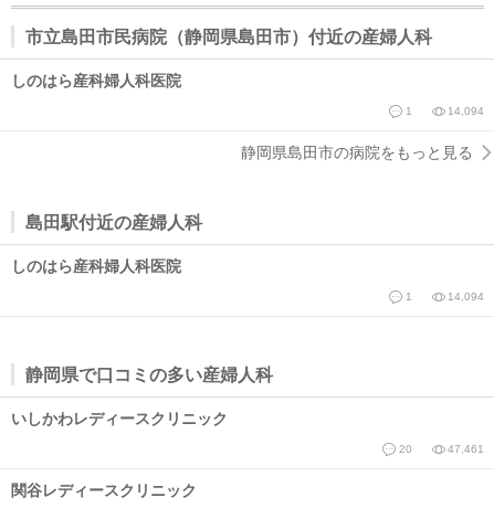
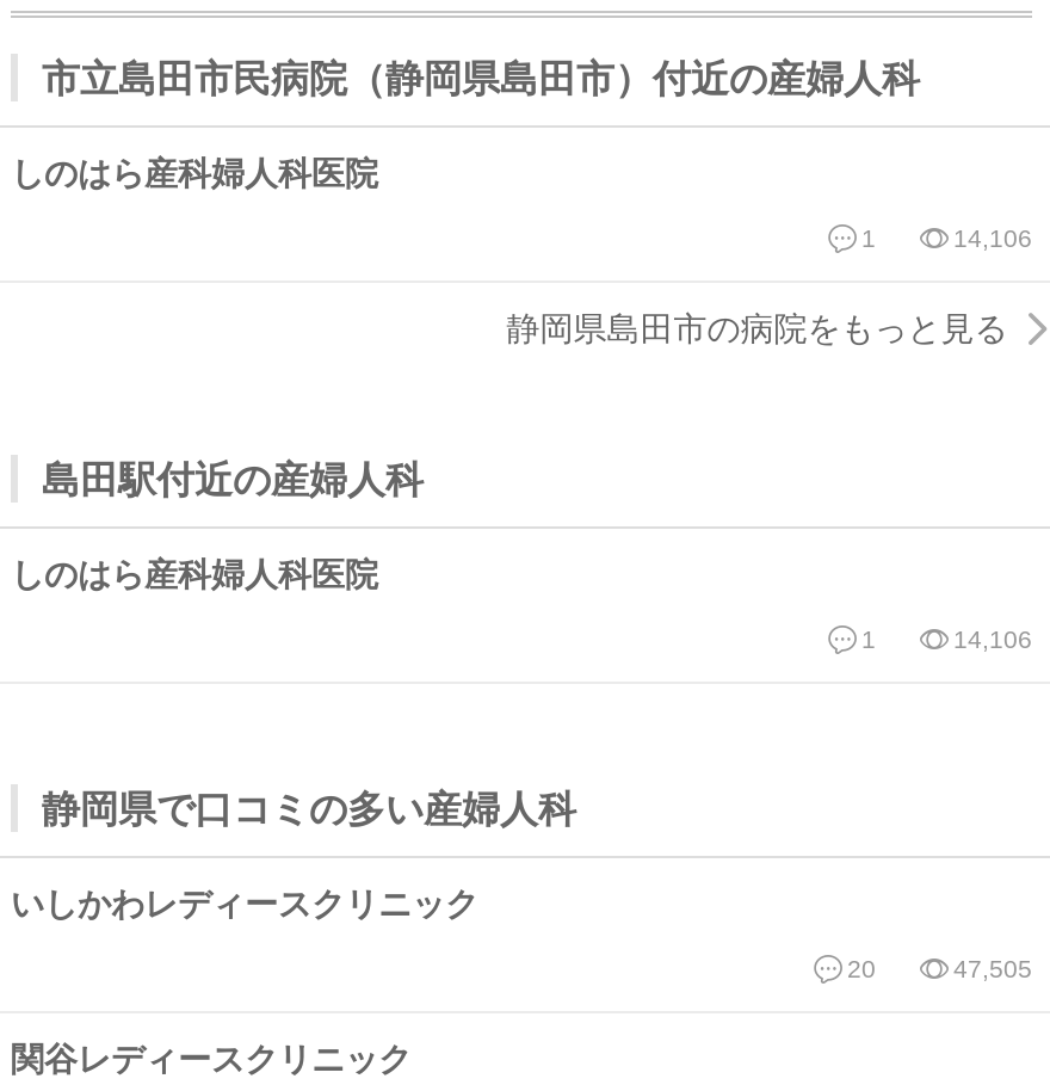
[448,105,484,117] 14,094 -> [953,225,1032,251] 14,106
[448,290,484,302] 14,094 -> [953,626,1032,652] 14,106
[448,443,484,455] 47,461 -> [953,956,1032,982] 47,505

